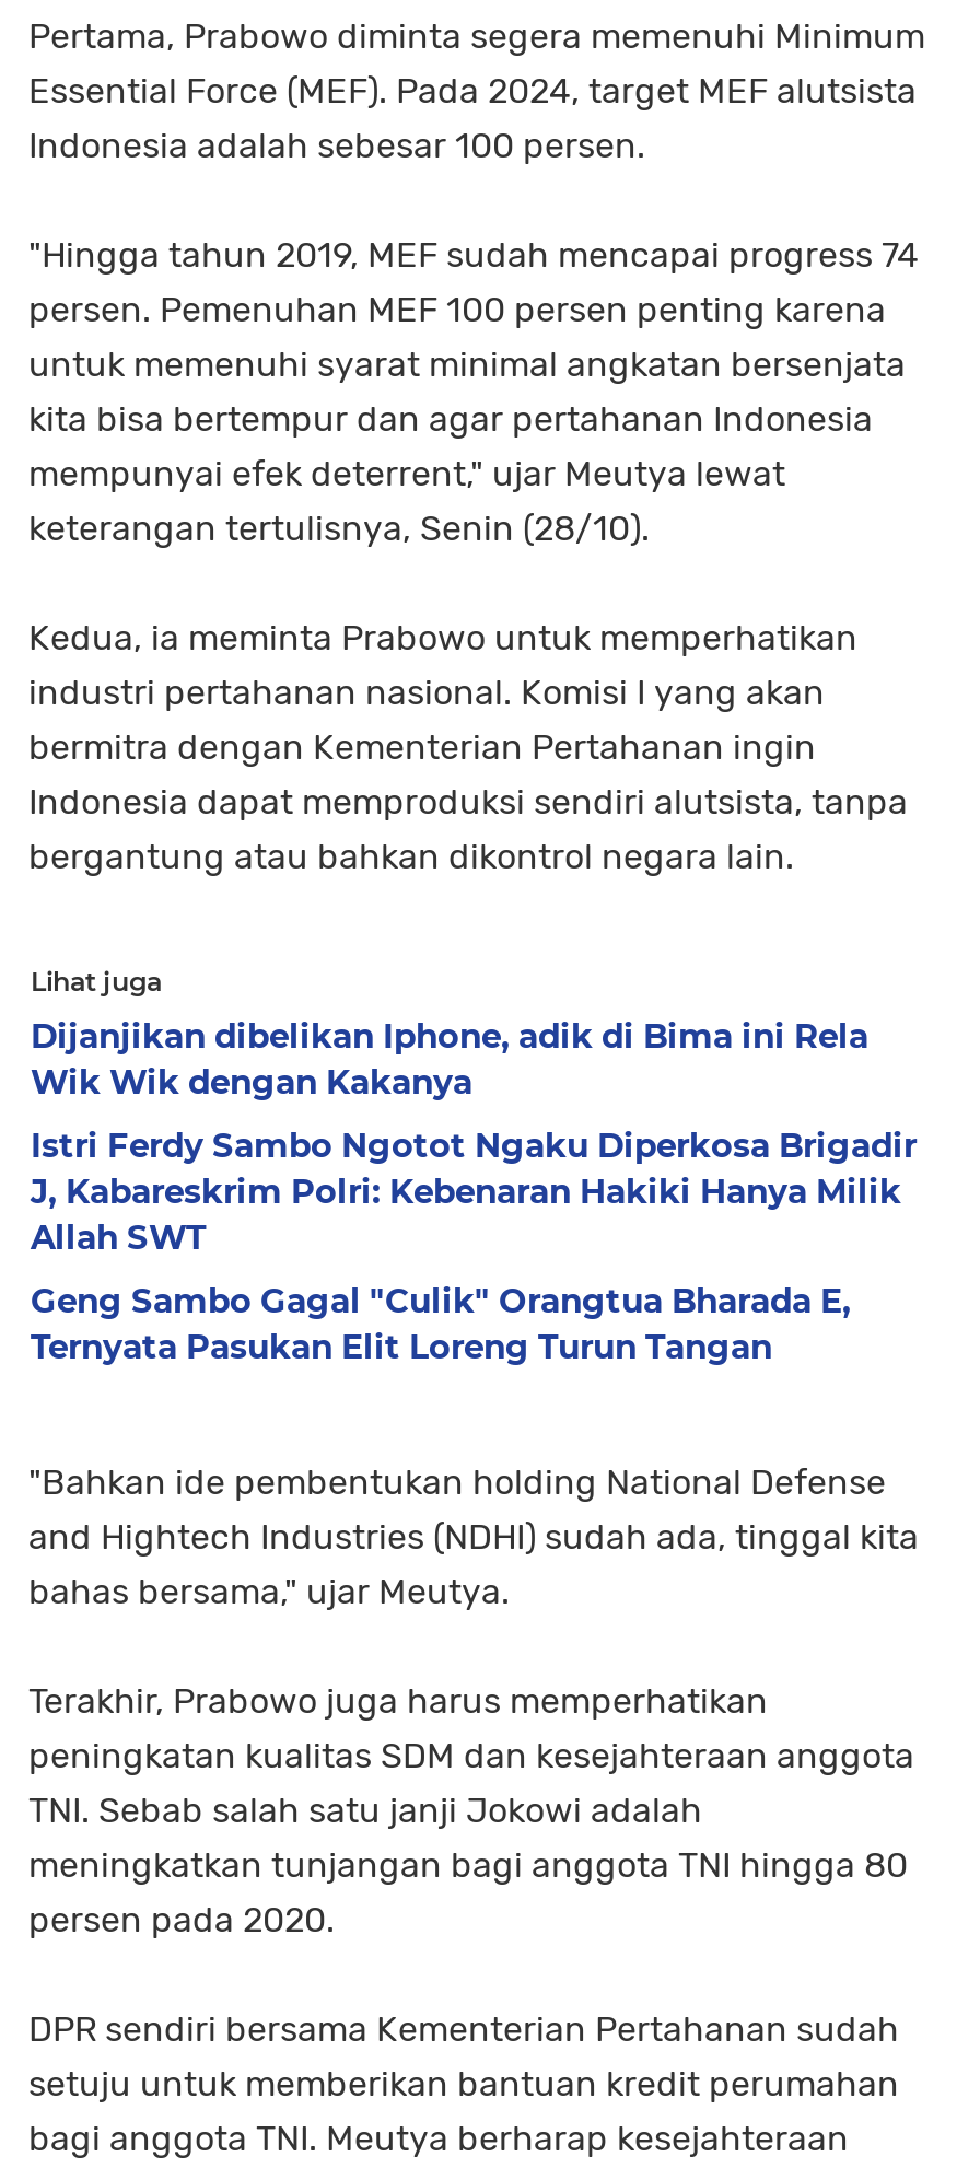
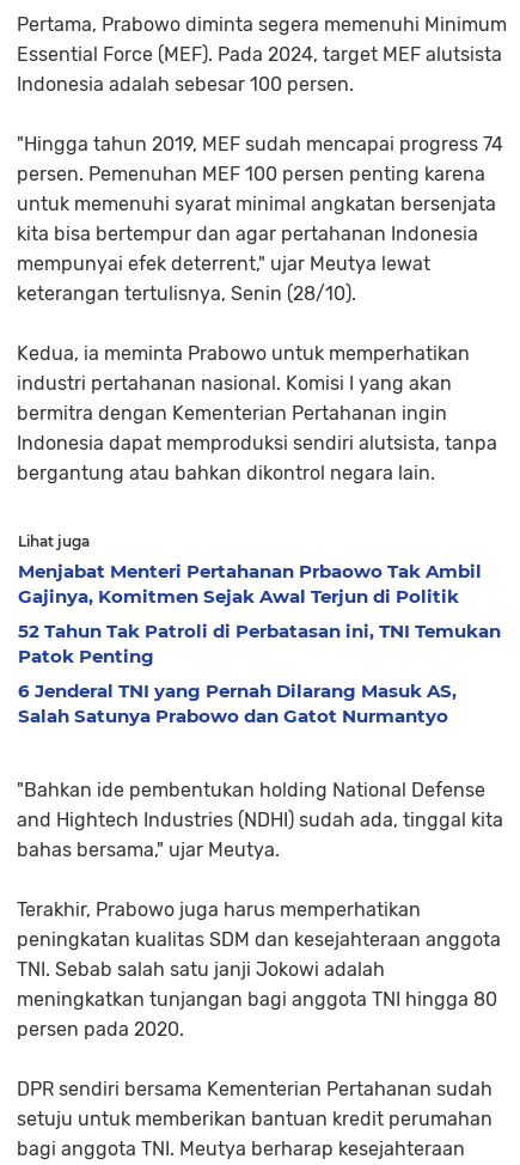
[31,1015,868,1102] Dijanjikan dibelikan Iphone, adik di Bima ini Rela | Wik Wik dengan Kakanya -> [18,560,482,607] Menjabat Menteri Pertahanan Prbaowo Tak Ambil | Gajinya, Komitmen Sejak Awal Terjun di Politik
[31,1124,917,1258] Istri Ferdy Sambo Ngotot Ngaku Diperkosa Brigadir | J, Kabareskrim Polri: Kebenaran Hakiki Hanya Milik | Allah SWT -> [18,619,501,667] 52 Tahun Tak Patroli di Perbatasan ini, TNI Temukan | Patok Penting
[31,1280,851,1367] Geng Sambo Gagal "Culik" Orangtua Bharada E, | Ternyata Pasukan Elit Loreng Turun Tangan -> [18,679,457,727] 6 Jenderal TNI yang Pernah Dilarang Masuk AS, | Salah Satunya Prabowo dan Gatot Nurmantyo

